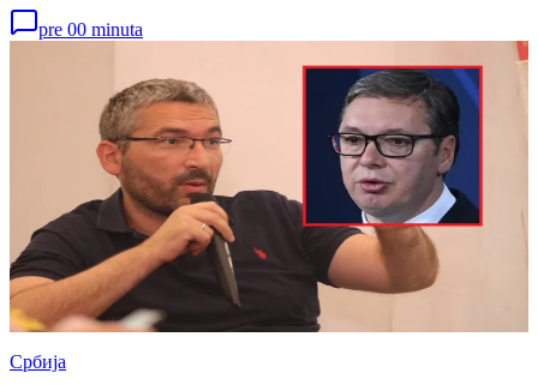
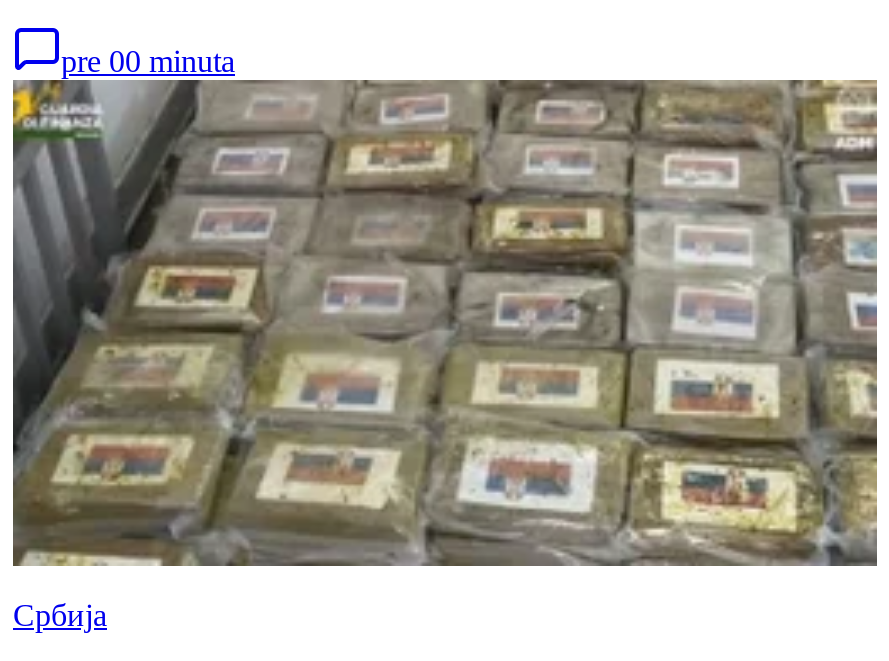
[8,41,528,333] [image] -> [11,78,879,568] [image]

